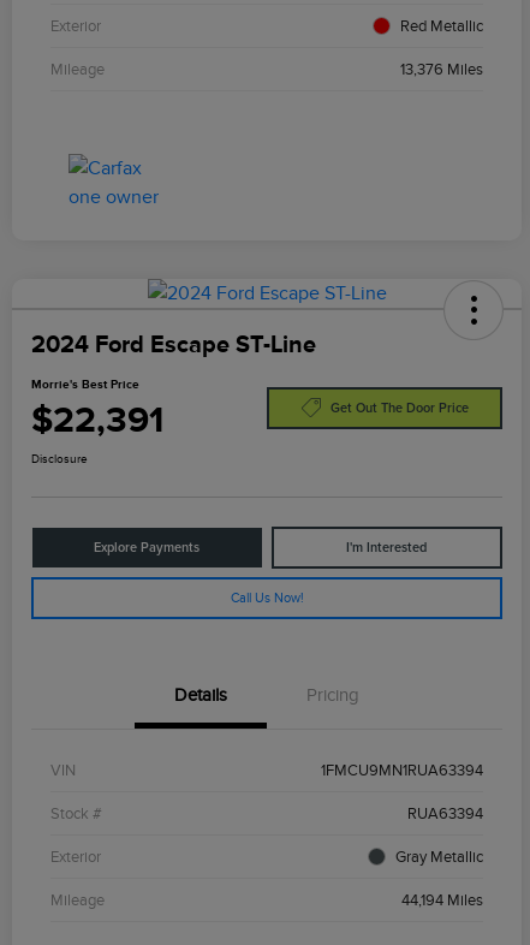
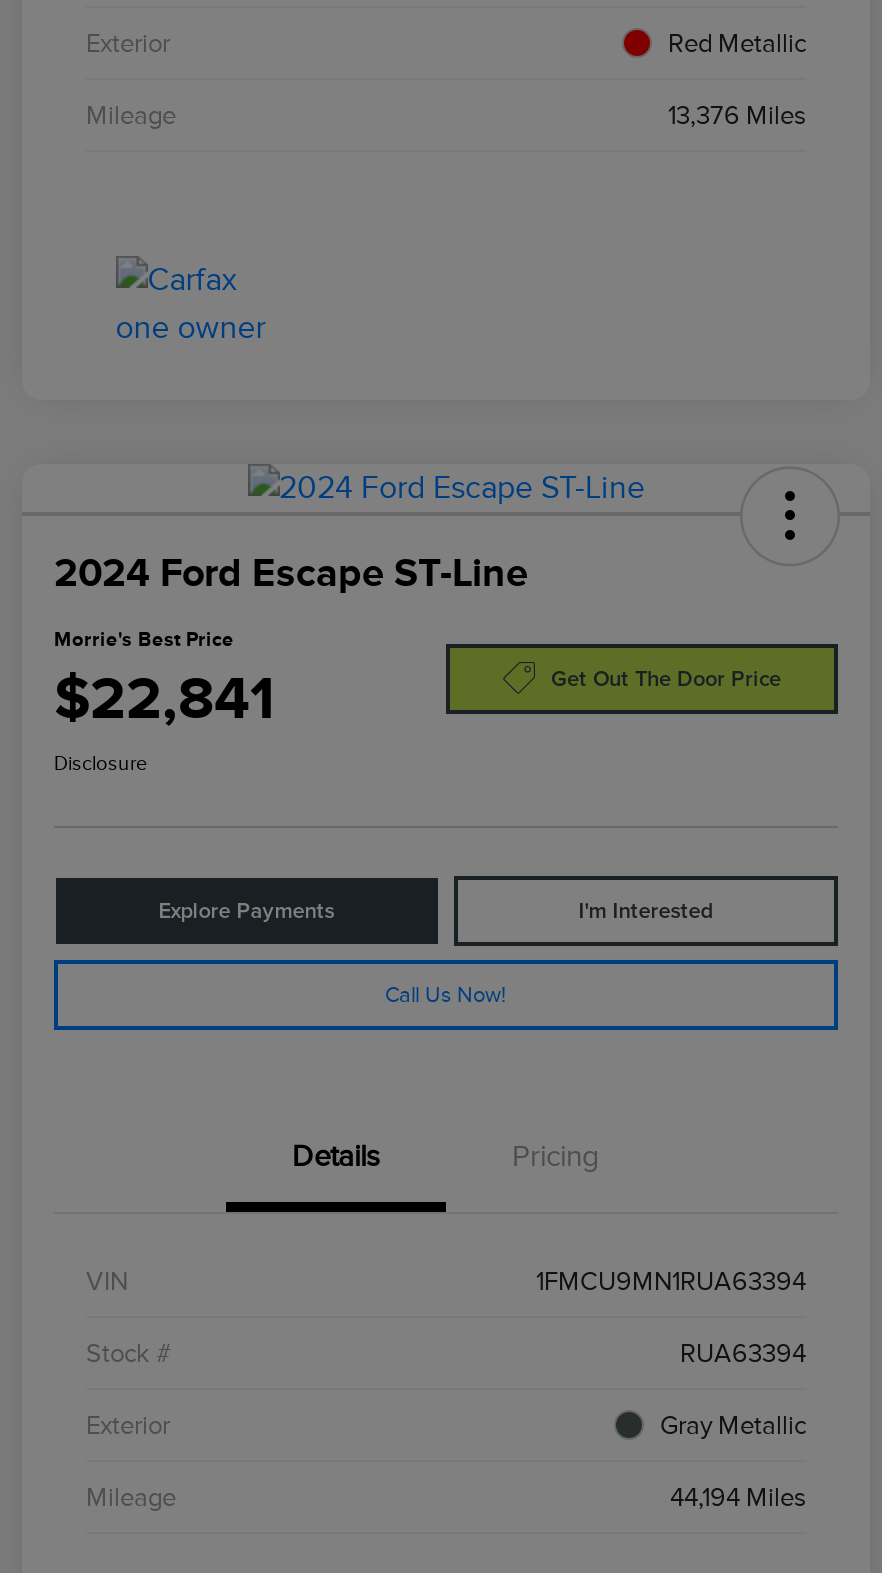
[31,399,163,440] $22,391 -> [54,664,274,732] $22,841

